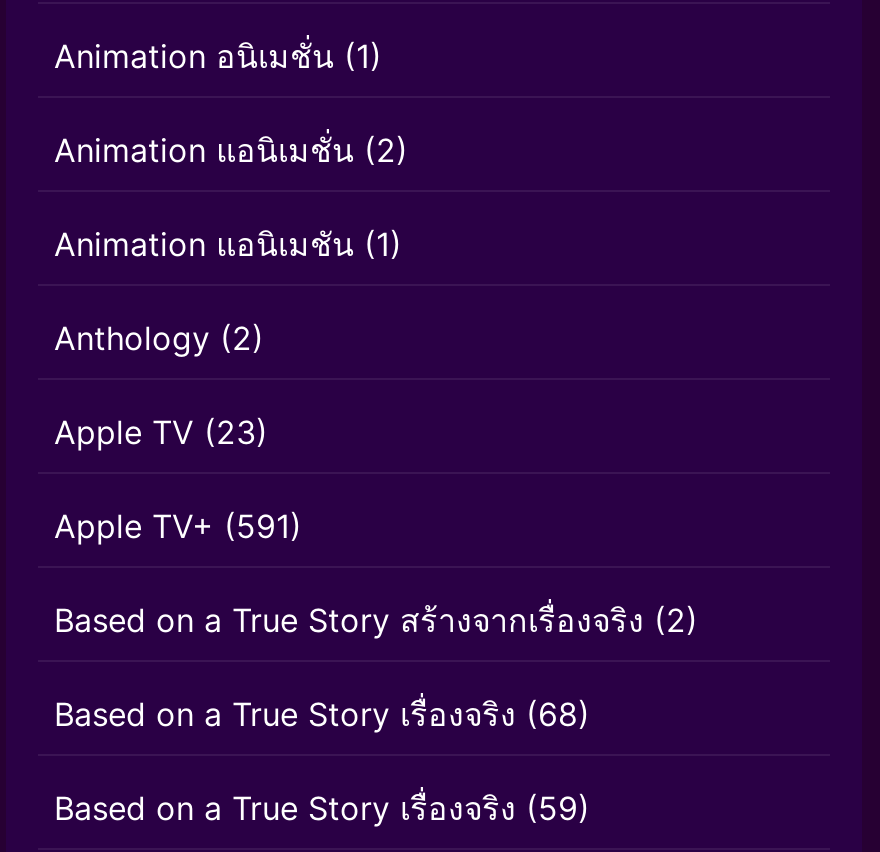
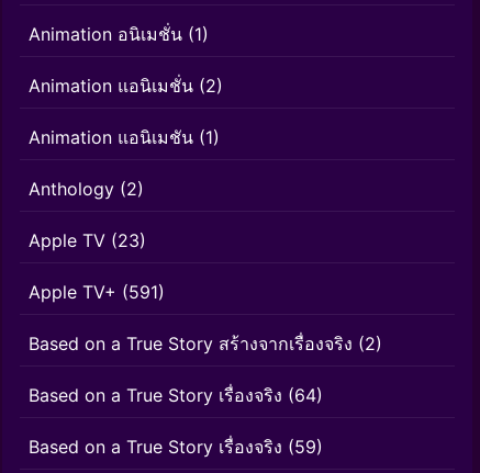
[54,693,590,733] Based on a True Story เรื่องจริง(68) -> [29,384,323,406] Based on a True Story เรื่องจริง(64)

